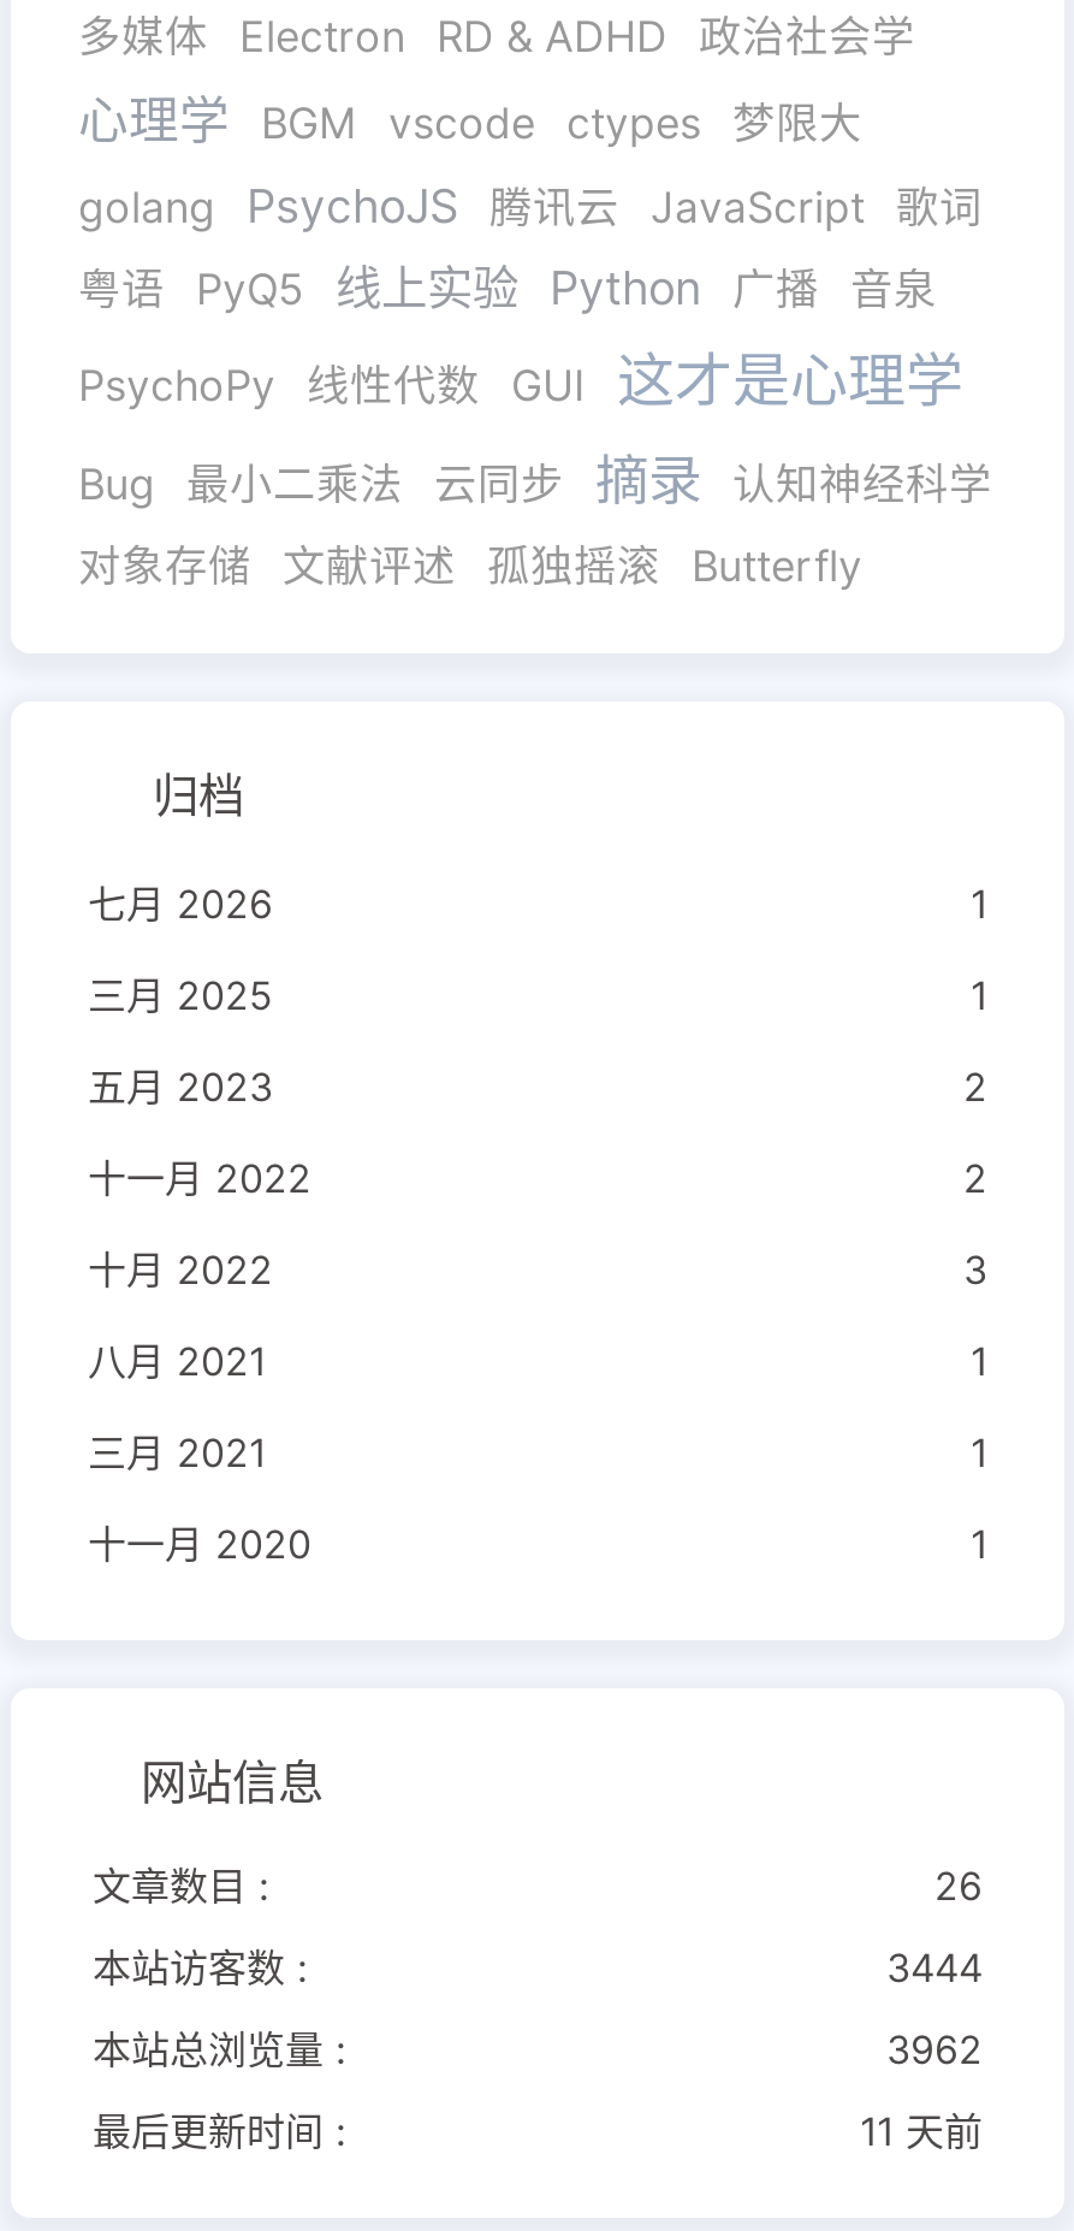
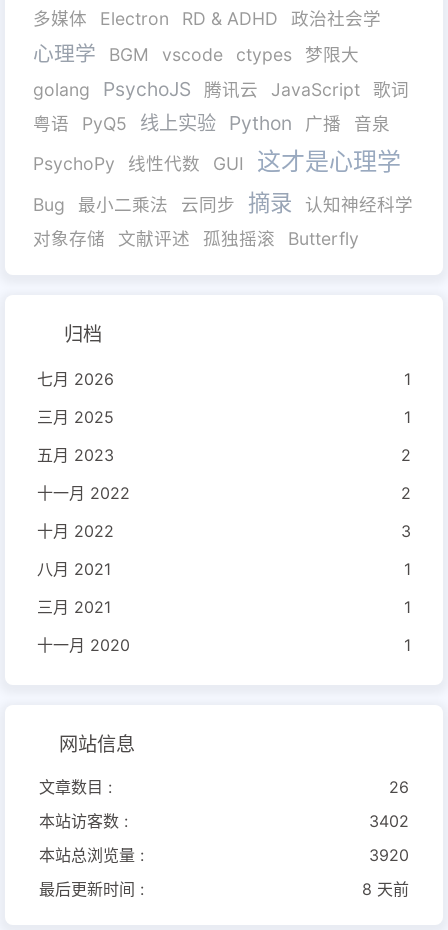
[886,1943,983,1991] 3444 -> [369,811,409,831] 3402
[886,2025,983,2073] 3962 -> [369,845,409,865] 3920
[860,2107,983,2155] 11 天前 -> [362,879,409,899] 8 天前

